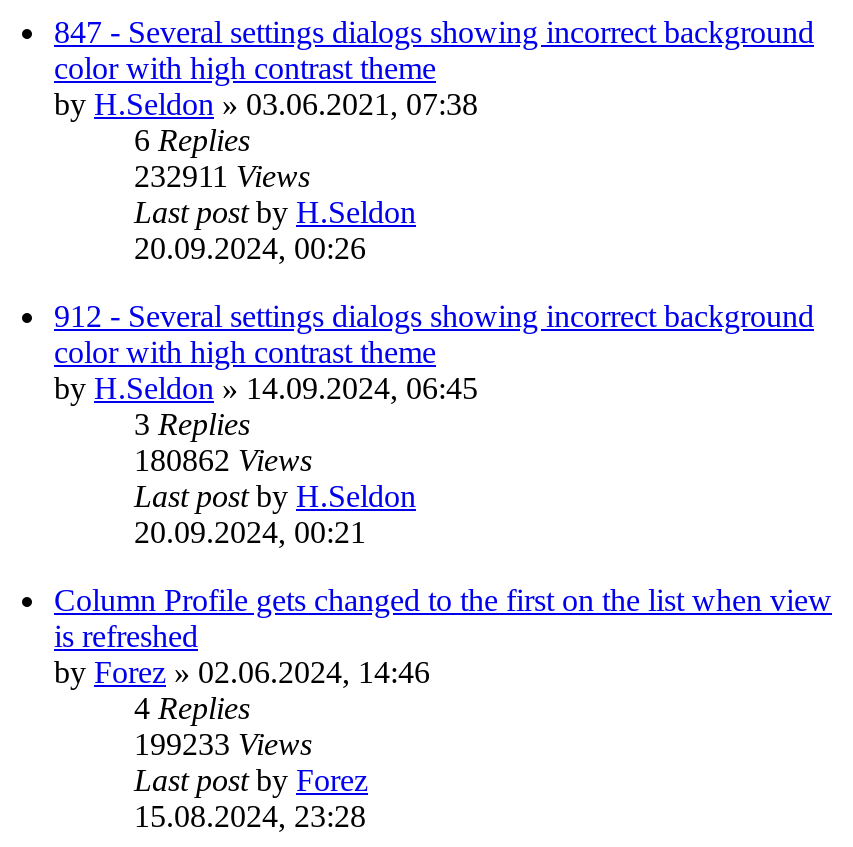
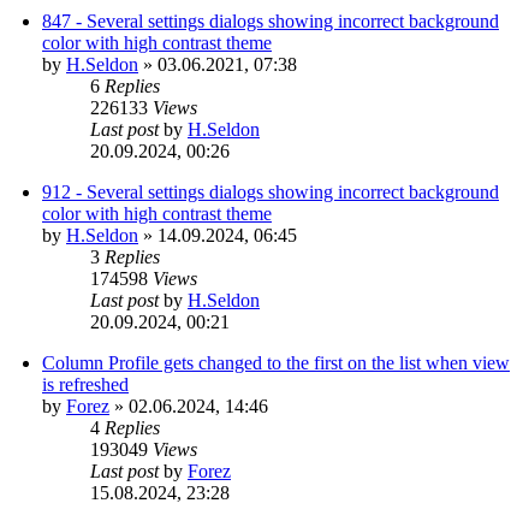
[134,160,310,194] 232911 Views -> [90,98,197,118] 226133 Views
[134,444,312,478] 180862 Views -> [90,269,197,289] 174598 Views
[134,728,312,762] 199233 Views -> [90,440,197,460] 193049 Views

